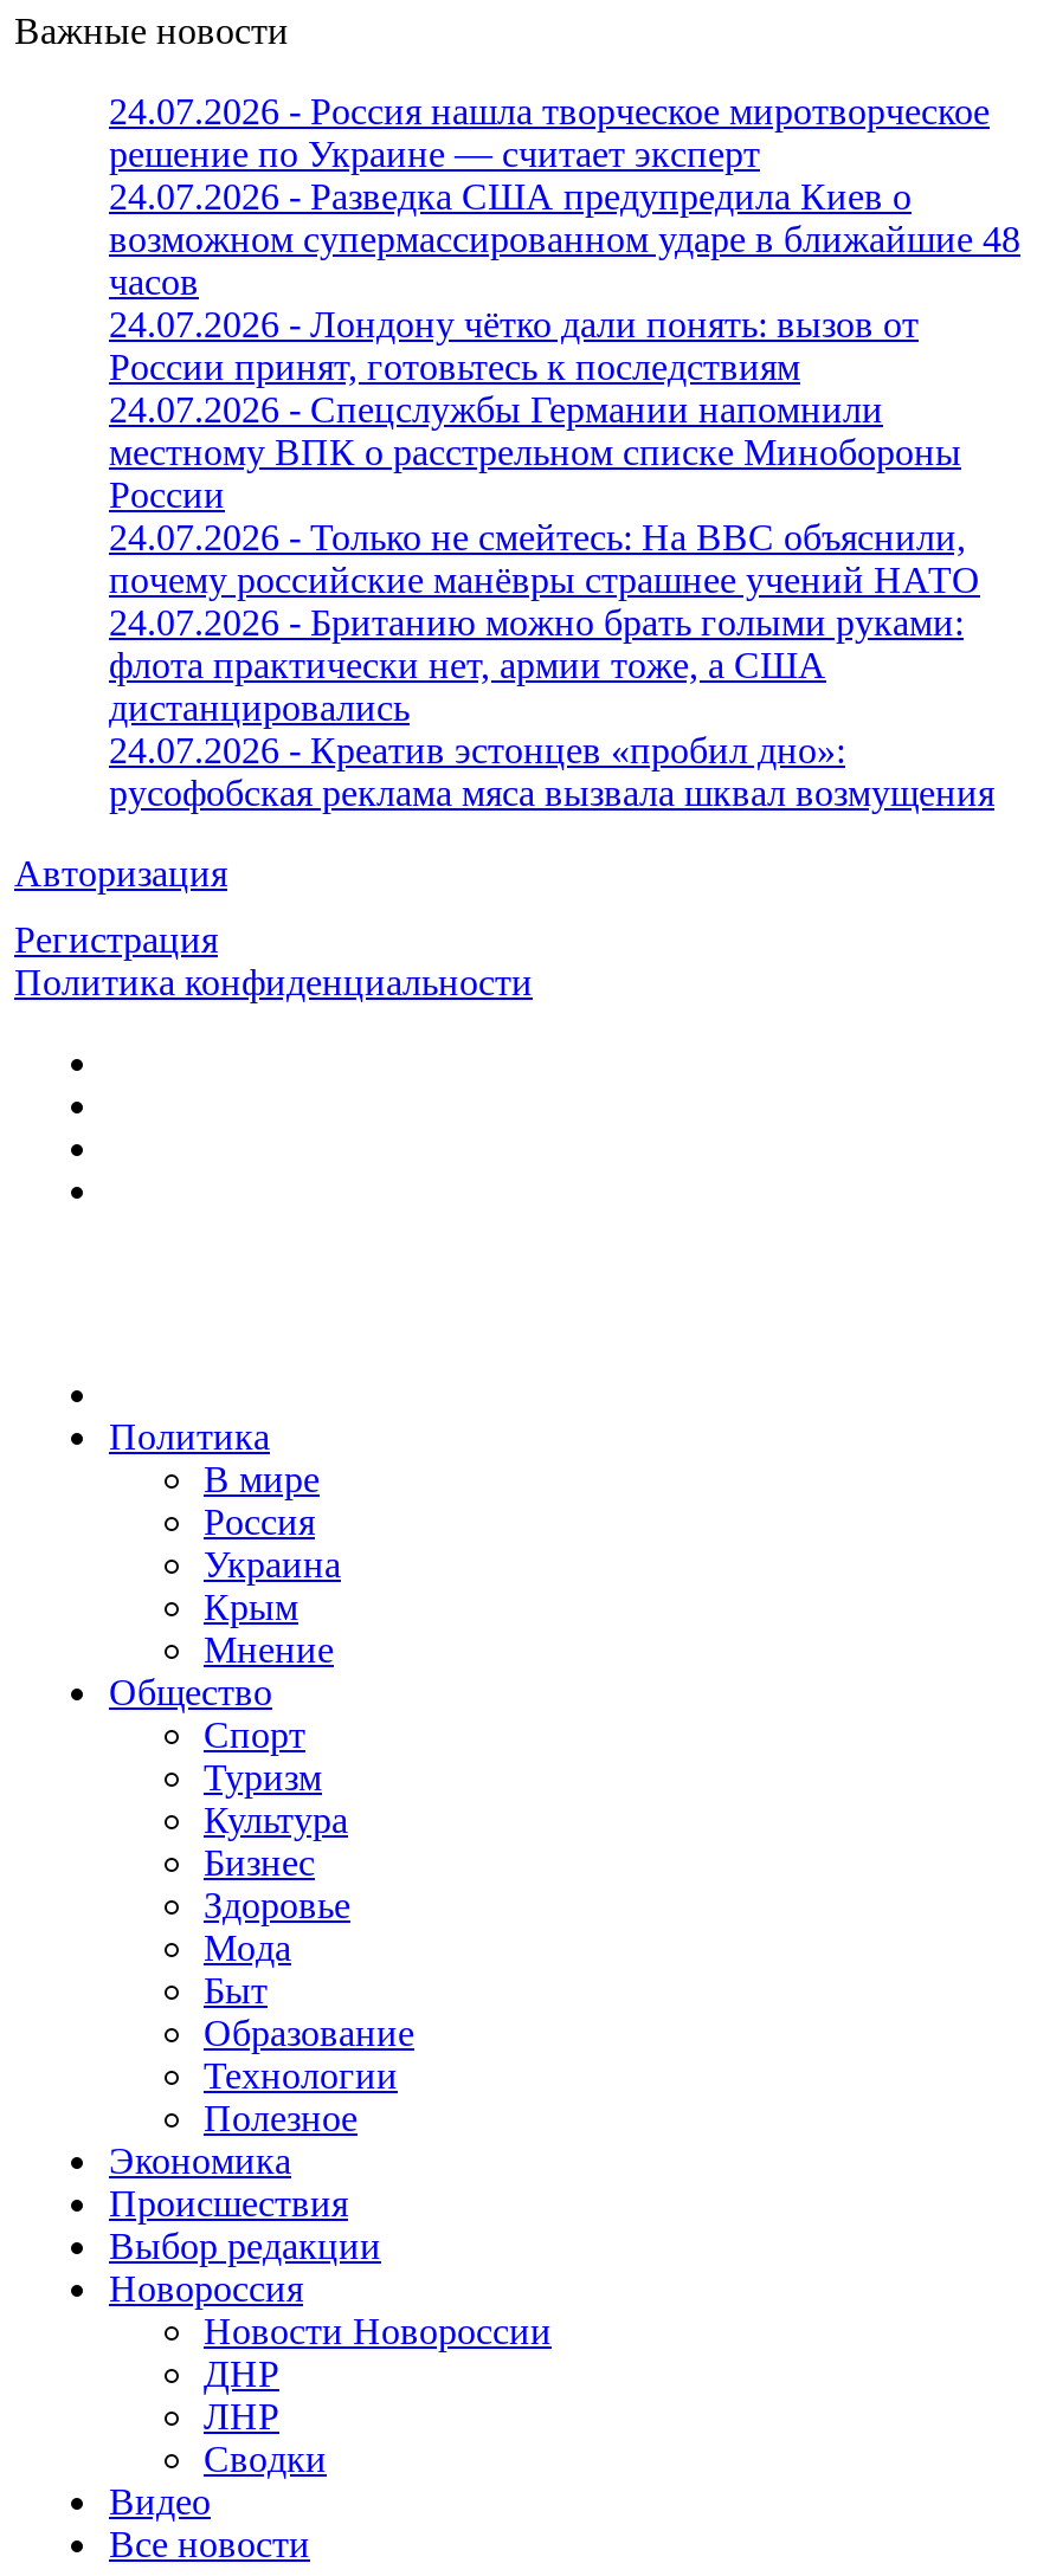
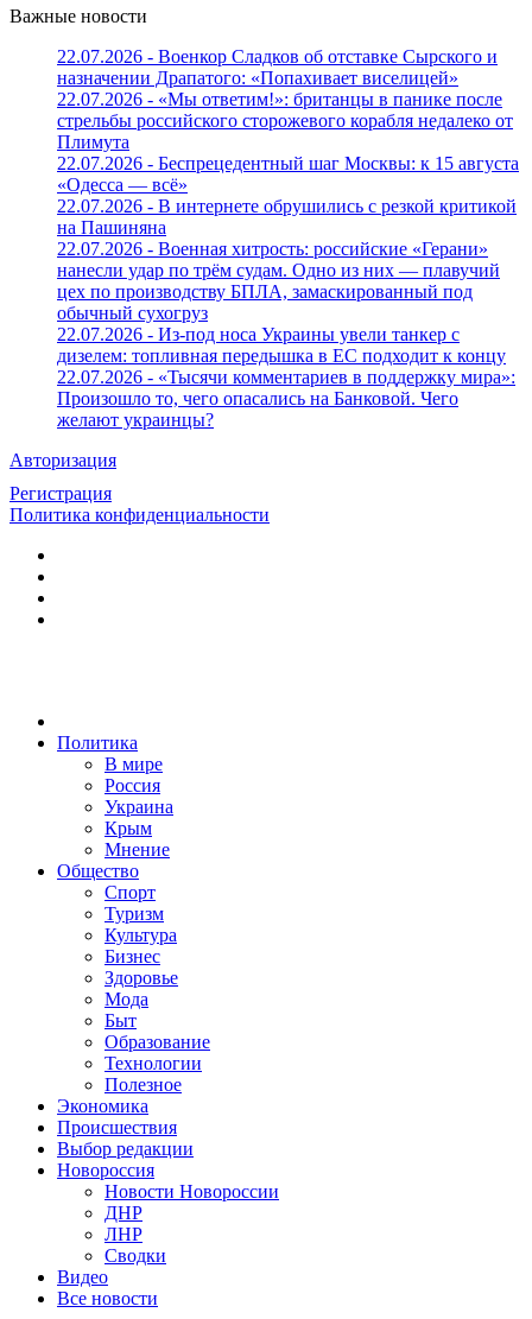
[109,91,1020,813] 24.07.2026 - Россия нашла творческое миротворческое | решение по Украине — считает эксперт | 24.07.2026 - Разведка США предупредила Киев о | возможном супермассированном ударе в ближайшие 48 | часов | 24.07.2026 - Лондону чётко дали понять: вызов от | России принят, готовьтесь к последствиям | 24.07.2026 - Спецслужбы Германии напомнили | местному ВПК о расстрельном списке Минобороны | России | 24.07.2026 - Только не смейтесь: На ВВС объяснили, | почему российские манёвры страшнее учений НАТО | 24.07.2026 - Британию можно брать голыми руками: | флота практически нет, армии тоже, а США | дистанцировались | 24.07.2026 - Креатив эстонцев «пробил дно»: | русофобская реклама мяса вызвала шквал возмущения -> [57,46,519,430] 22.07.2026 - Военкор Сладков об отставке Сырского и | назначении Драпатого: «Попахивает виселицей» | 22.07.2026 - «Мы ответим!»: британцы в панике после | стрельбы российского сторожевого корабля недалеко от | Плимута | 22.07.2026 - Беспрецедентный шаг Москвы: к 15 августа | «Одесса — всё» | 22.07.2026 - В интернете обрушились с резкой критикой | на Пашиняна | 22.07.2026 - Военная хитрость: российские «Герани» | нанесли удар по трём судам. Одно из них — плавучий | цех по производству БПЛА, замаскированный под | обычный сухогруз | 22.07.2026 - Из-под носа Украины увели танкер с | дизелем: топливная передышка в ЕС подходит к концу | 22.07.2026 - «Тысячи комментариев в поддержку мира»: | Произошло то, чего опасались на Банковой. Чего | желают украинцы?

